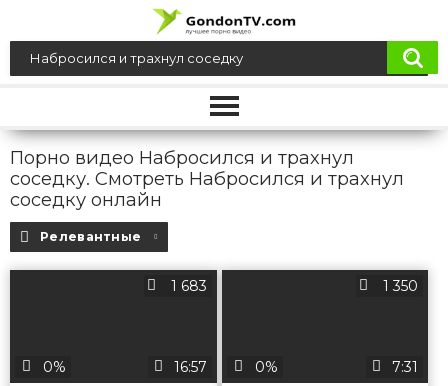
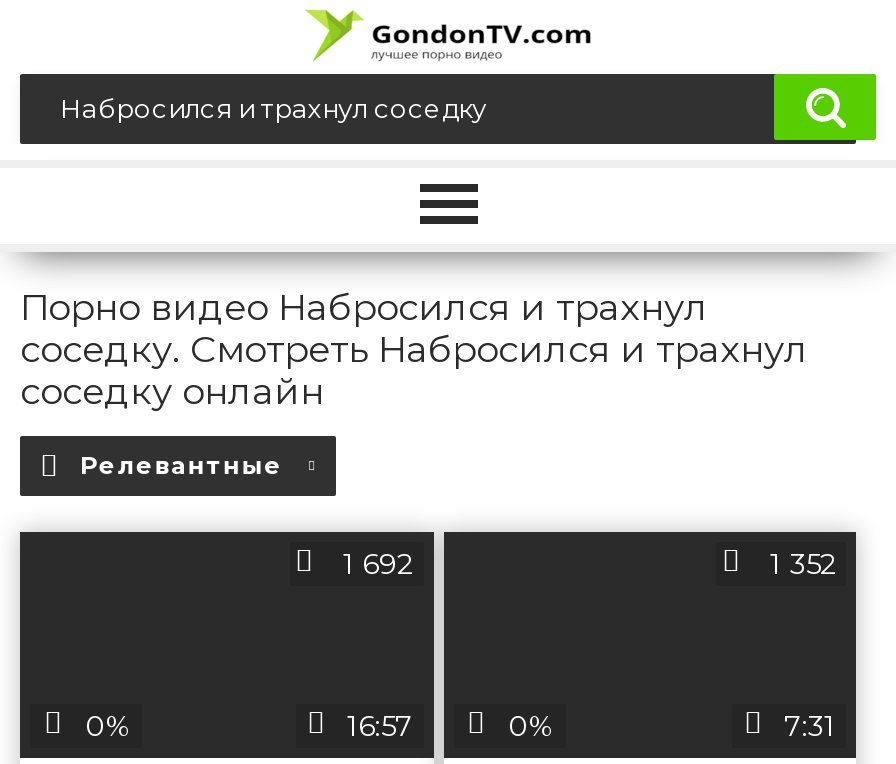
[170,277,206,295] 1 683 -> [343,546,413,582] 1 692
[383,277,418,295] 1 350 -> [770,546,836,582] 1 352

